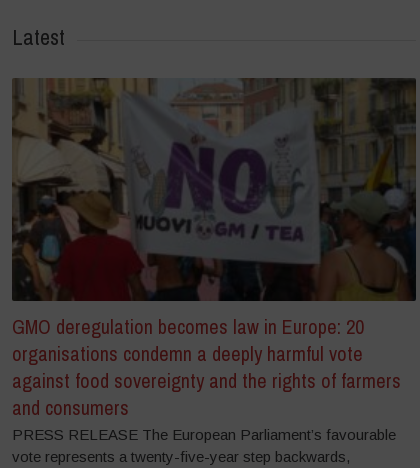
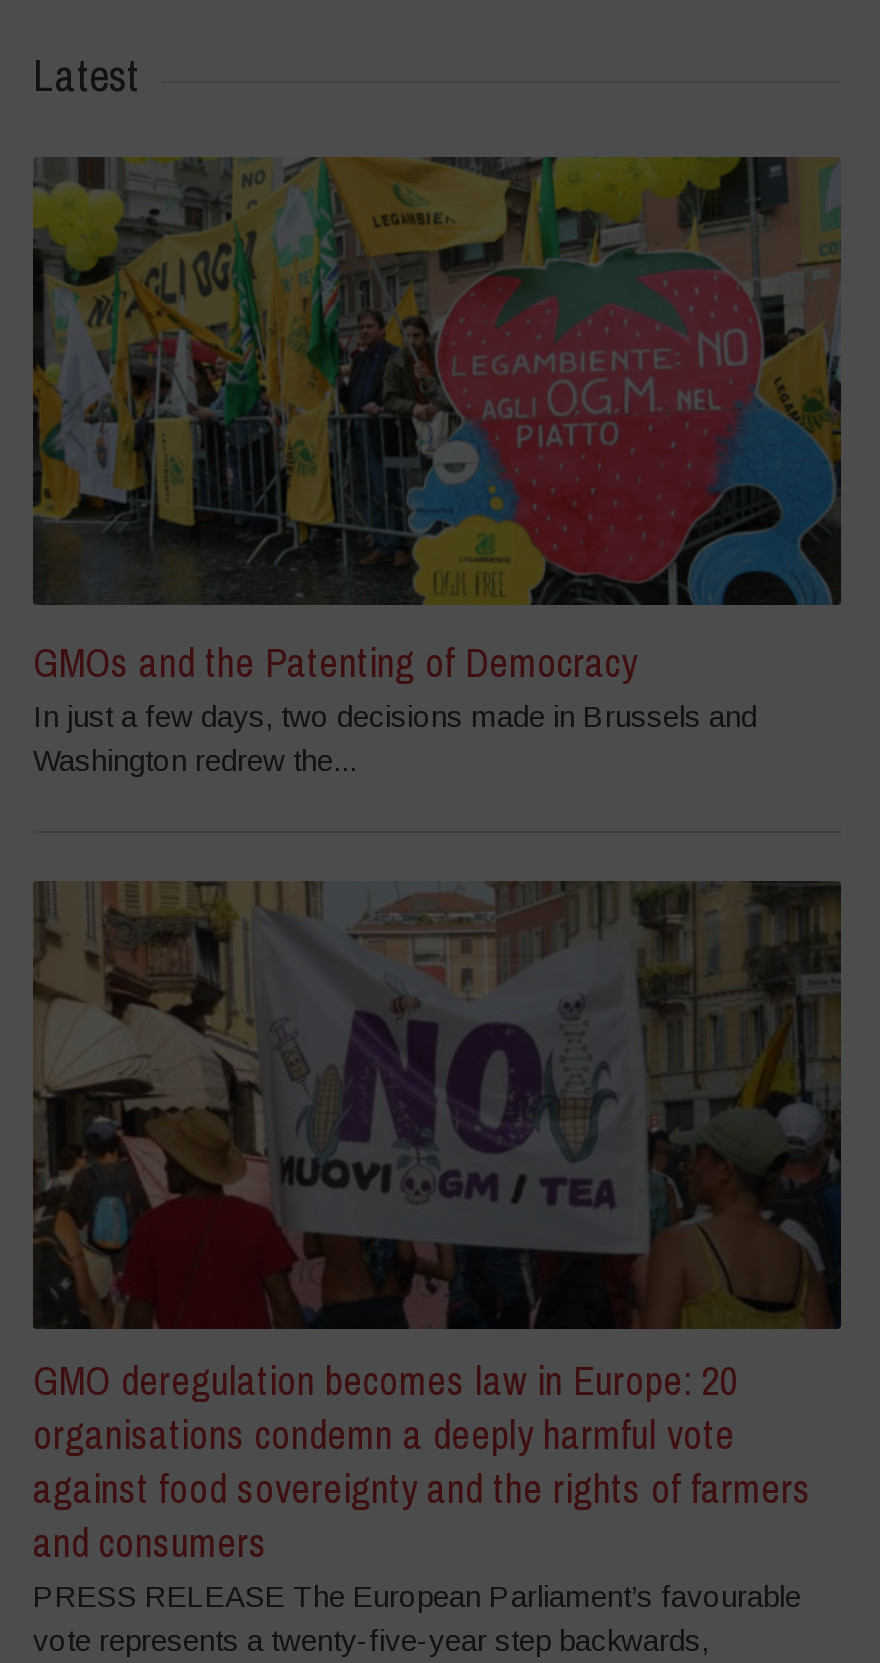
none -> [31,155,843,777] [image] | GMOs and the Patenting of Democracy | In just a few days, two decisions made in Brussels and | Washington redrew the...

